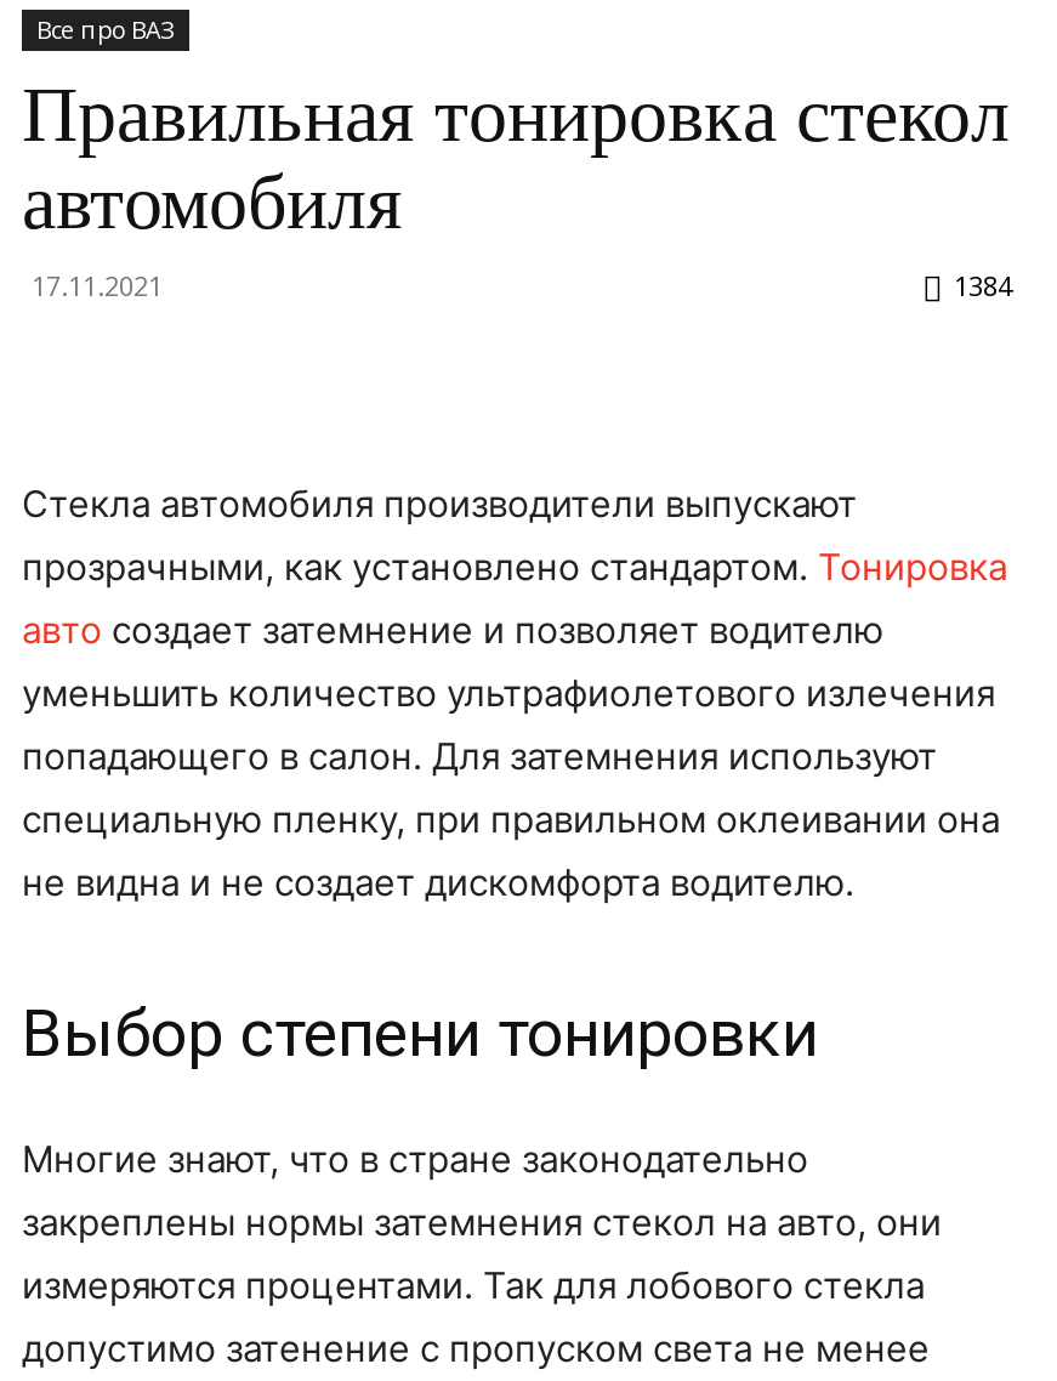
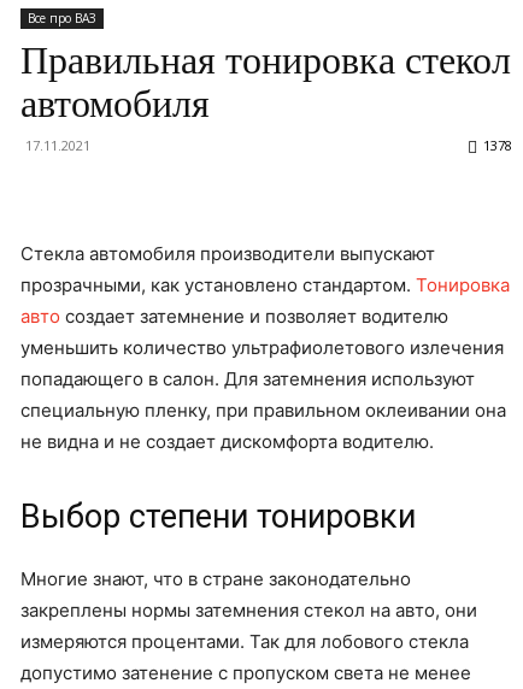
[954,267,1012,303] 1384 -> [483,136,512,154] 1378

